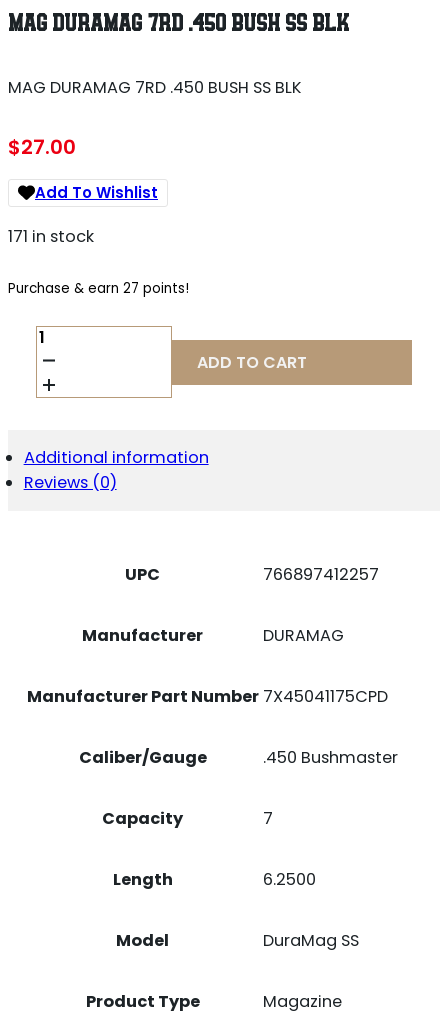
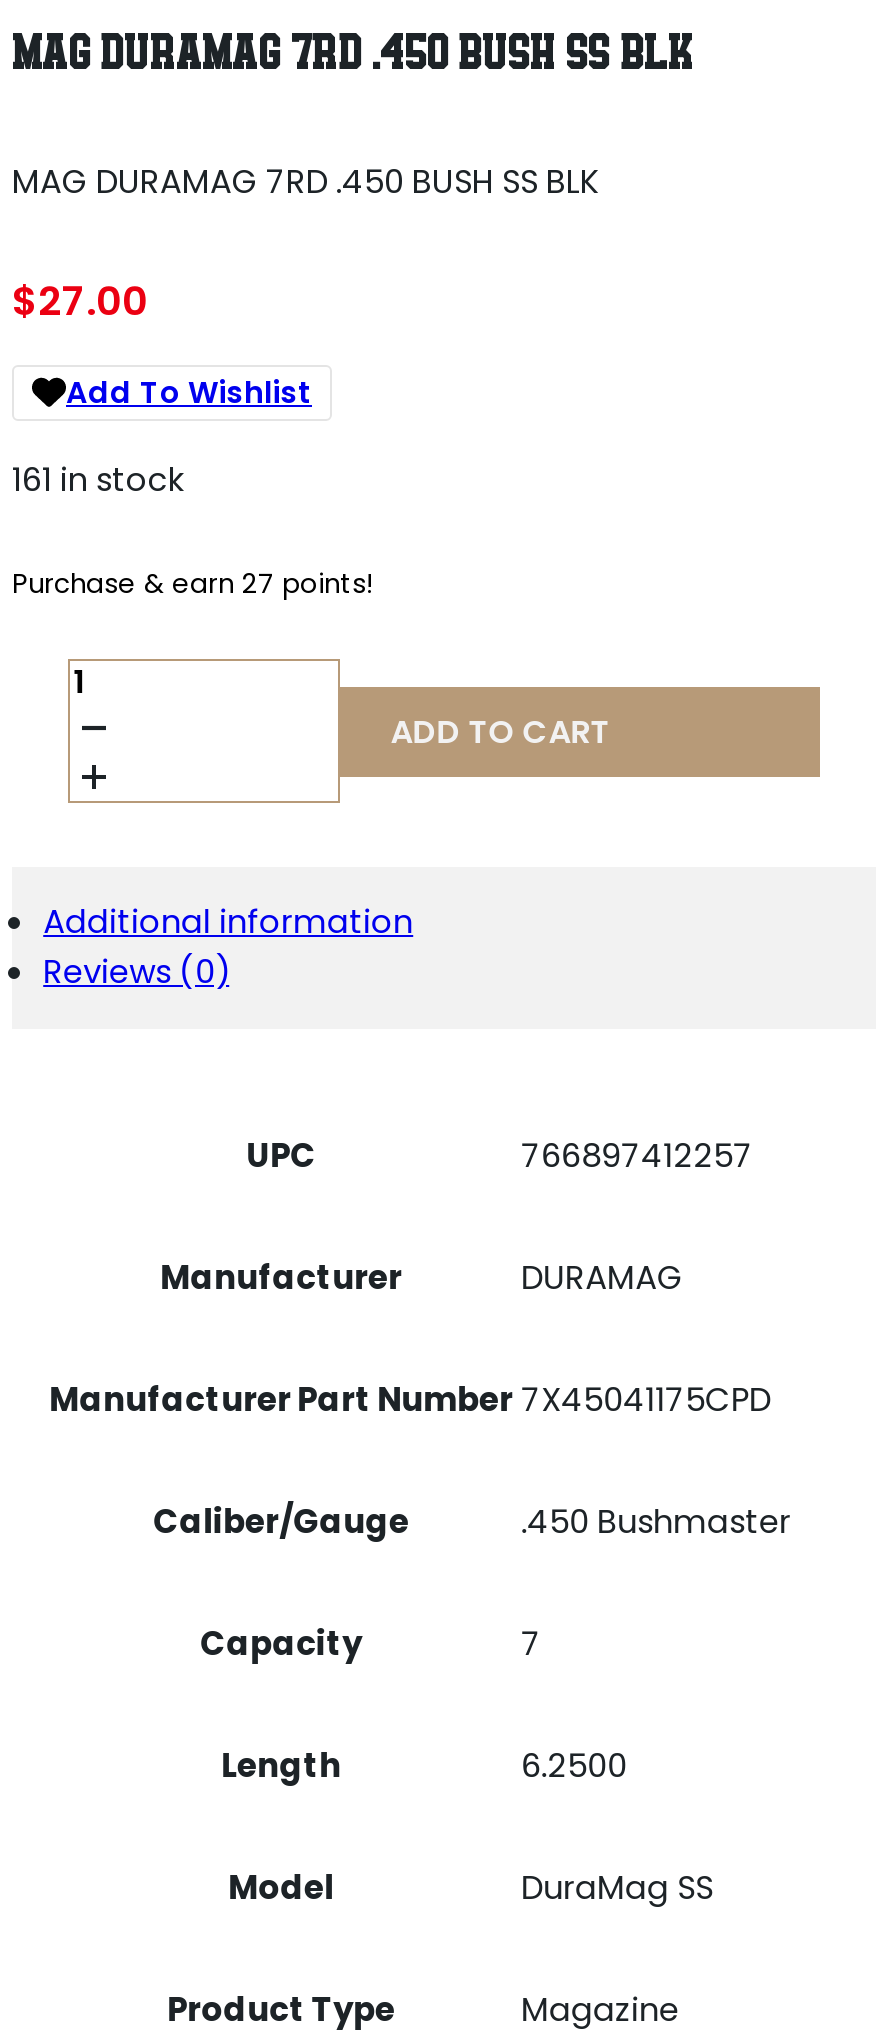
[8,225,94,248] 171 in stock -> [12,458,184,504] 161 in stock

